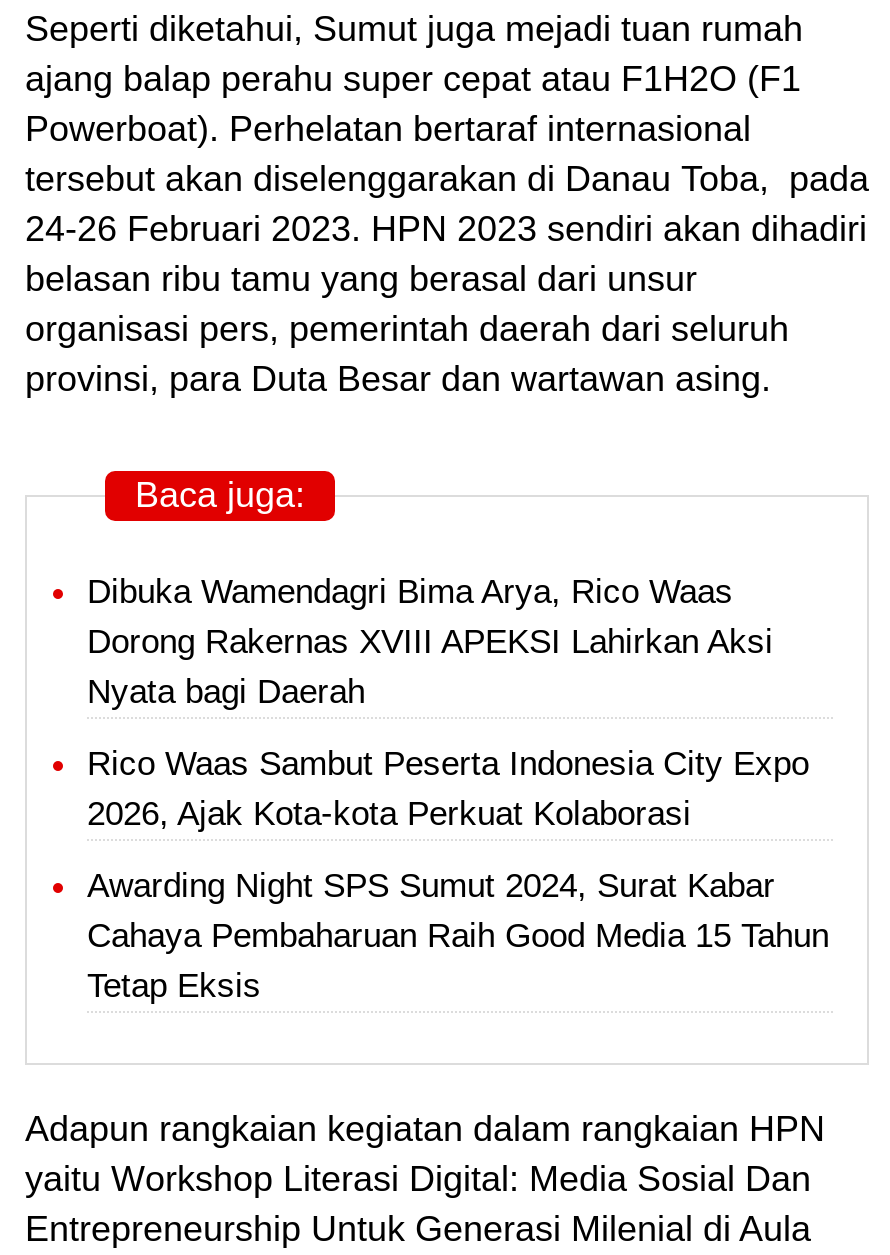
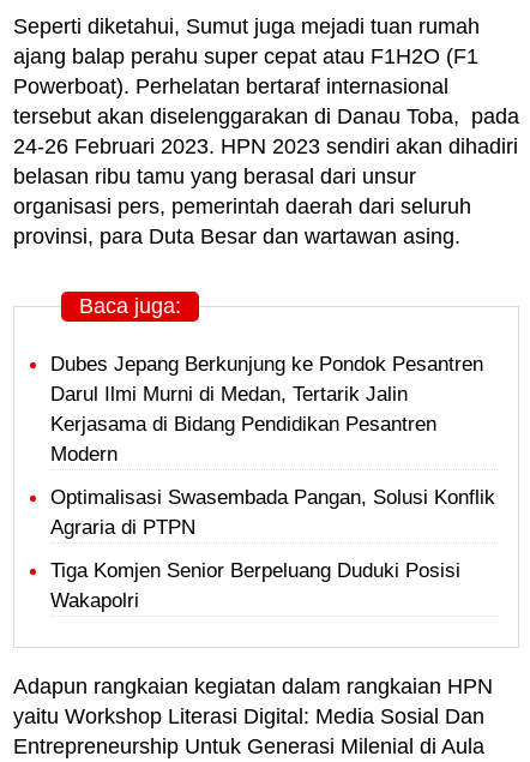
[87,573,773,711] Dibuka Wamendagri Bima Arya, Rico Waas | Dorong Rakernas XVIII APEKSI Lahirkan Aksi | Nyata bagi Daerah -> [50,353,483,466] Dubes Jepang Berkunjung ke Pondok Pesantren | Darul Ilmi Murni di Medan, Tertarik Jalin | Kerjasama di Bidang Pendidikan Pesantren | Modern
[87,745,809,833] Rico Waas Sambut Peserta Indonesia City Expo | 2026, Ajak Kota-kota Perkuat Kolaborasi -> [50,486,495,539] Optimalisasi Swasembada Pangan, Solusi Konflik | Agraria di PTPN
[87,867,829,1005] Awarding Night SPS Sumut 2024, Surat Kabar | Cahaya Pembaharuan Raih Good Media 15 Tahun | Tetap Eksis -> [50,559,460,612] Tiga Komjen Senior Berpeluang Duduki Posisi | Wakapolri

